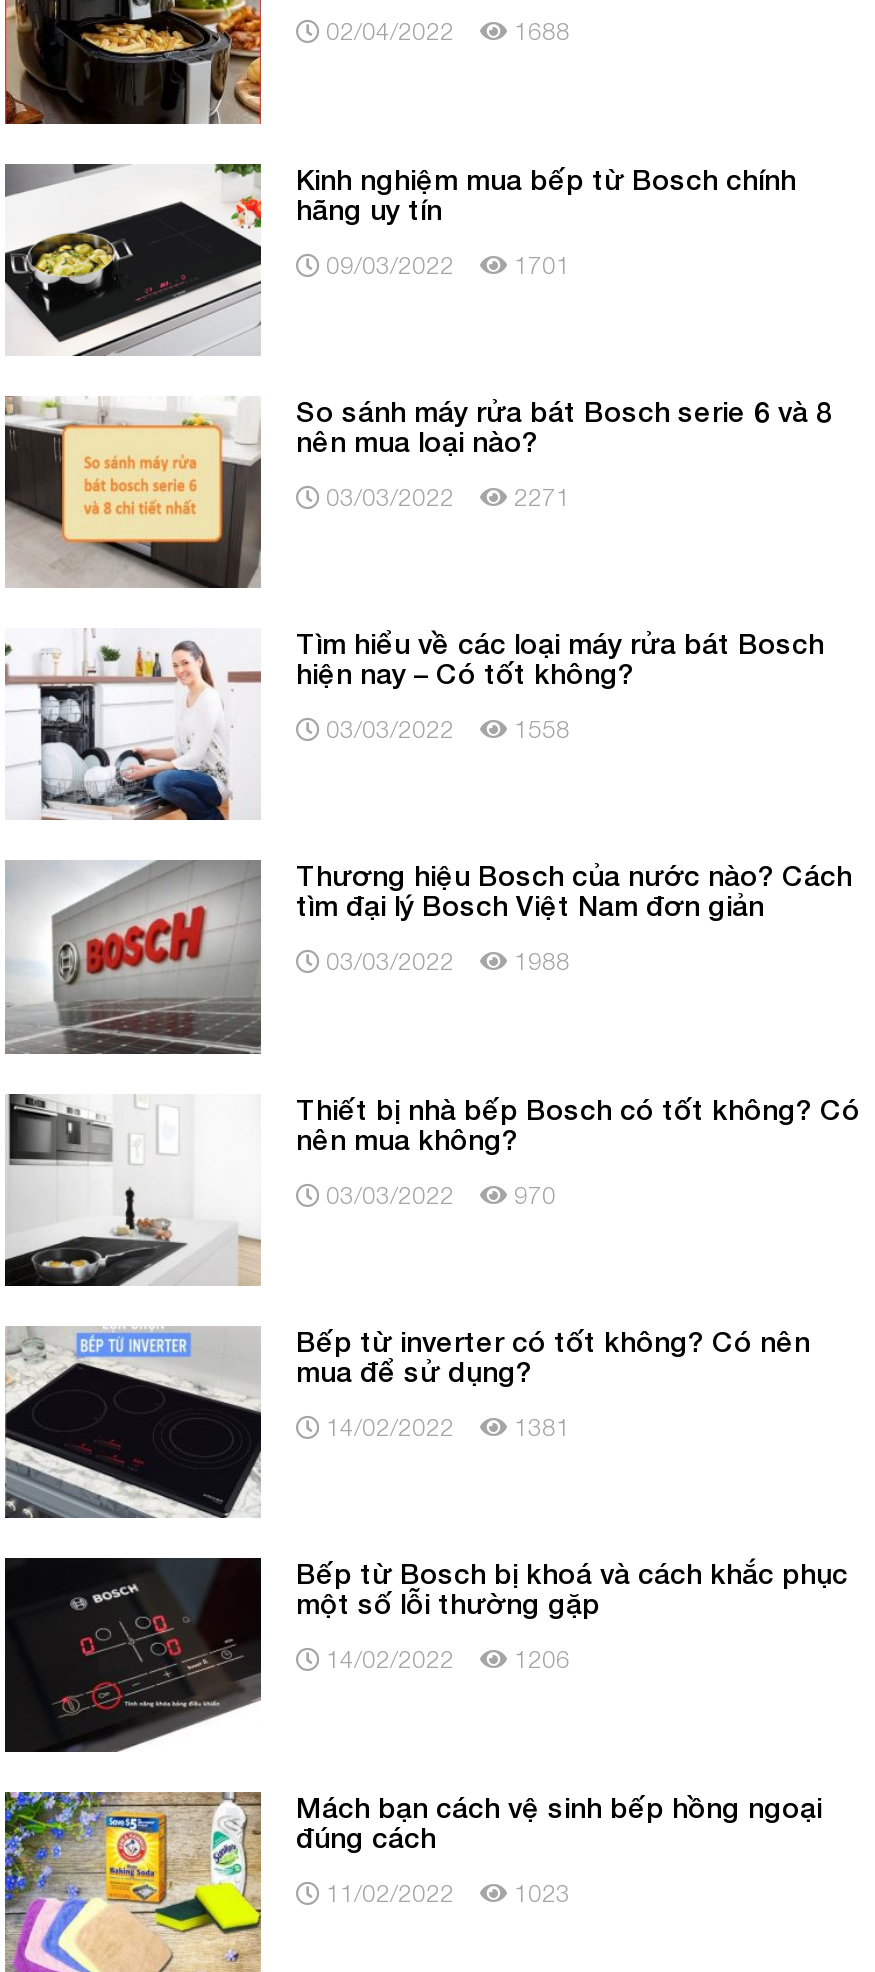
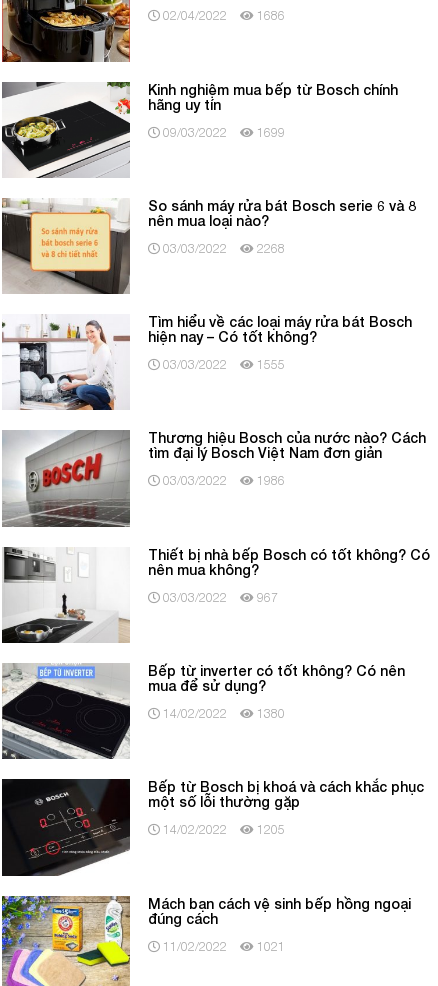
[320,17,570,47] 02/04/2022 1688 -> [159,8,284,23] 02/04/2022 1686
[320,249,570,279] 09/03/2022 1701 -> [159,125,284,140] 09/03/2022 1699
[320,482,570,512] 03/03/2022 2271 -> [159,241,284,256] 03/03/2022 2268
[320,714,570,744] 03/03/2022 1558 -> [159,357,284,372] 03/03/2022 1555
[320,947,570,977] 03/03/2022 1988 -> [159,473,284,488] 03/03/2022 1986
[320,1179,556,1209] 03/03/2022 970 -> [159,590,277,605] 03/03/2022 967
[320,1412,570,1442] 14/02/2022 1381 -> [159,706,284,721] 14/02/2022 1380
[320,1645,570,1675] 14/02/2022 1206 -> [159,822,284,837] 14/02/2022 1205
[320,1877,570,1907] 11/02/2022 1023 -> [159,939,284,954] 11/02/2022 1021

